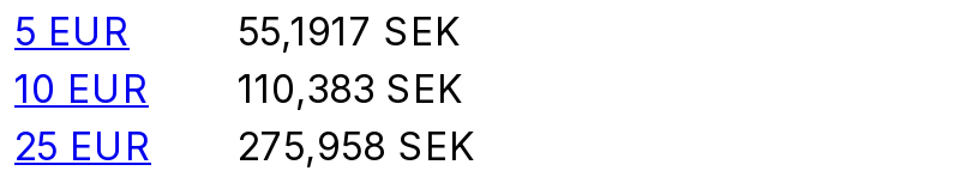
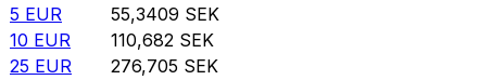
[238,8,461,56] 55,1917 SEK -> [111,4,219,25] 55,3409 SEK
[14,65,463,113] 10 EUR 110,383 SEK -> [10,30,214,51] 10 EUR 110,682 SEK
[14,123,475,171] 25 EUR 275,958 SEK -> [10,55,218,77] 25 EUR 276,705 SEK

